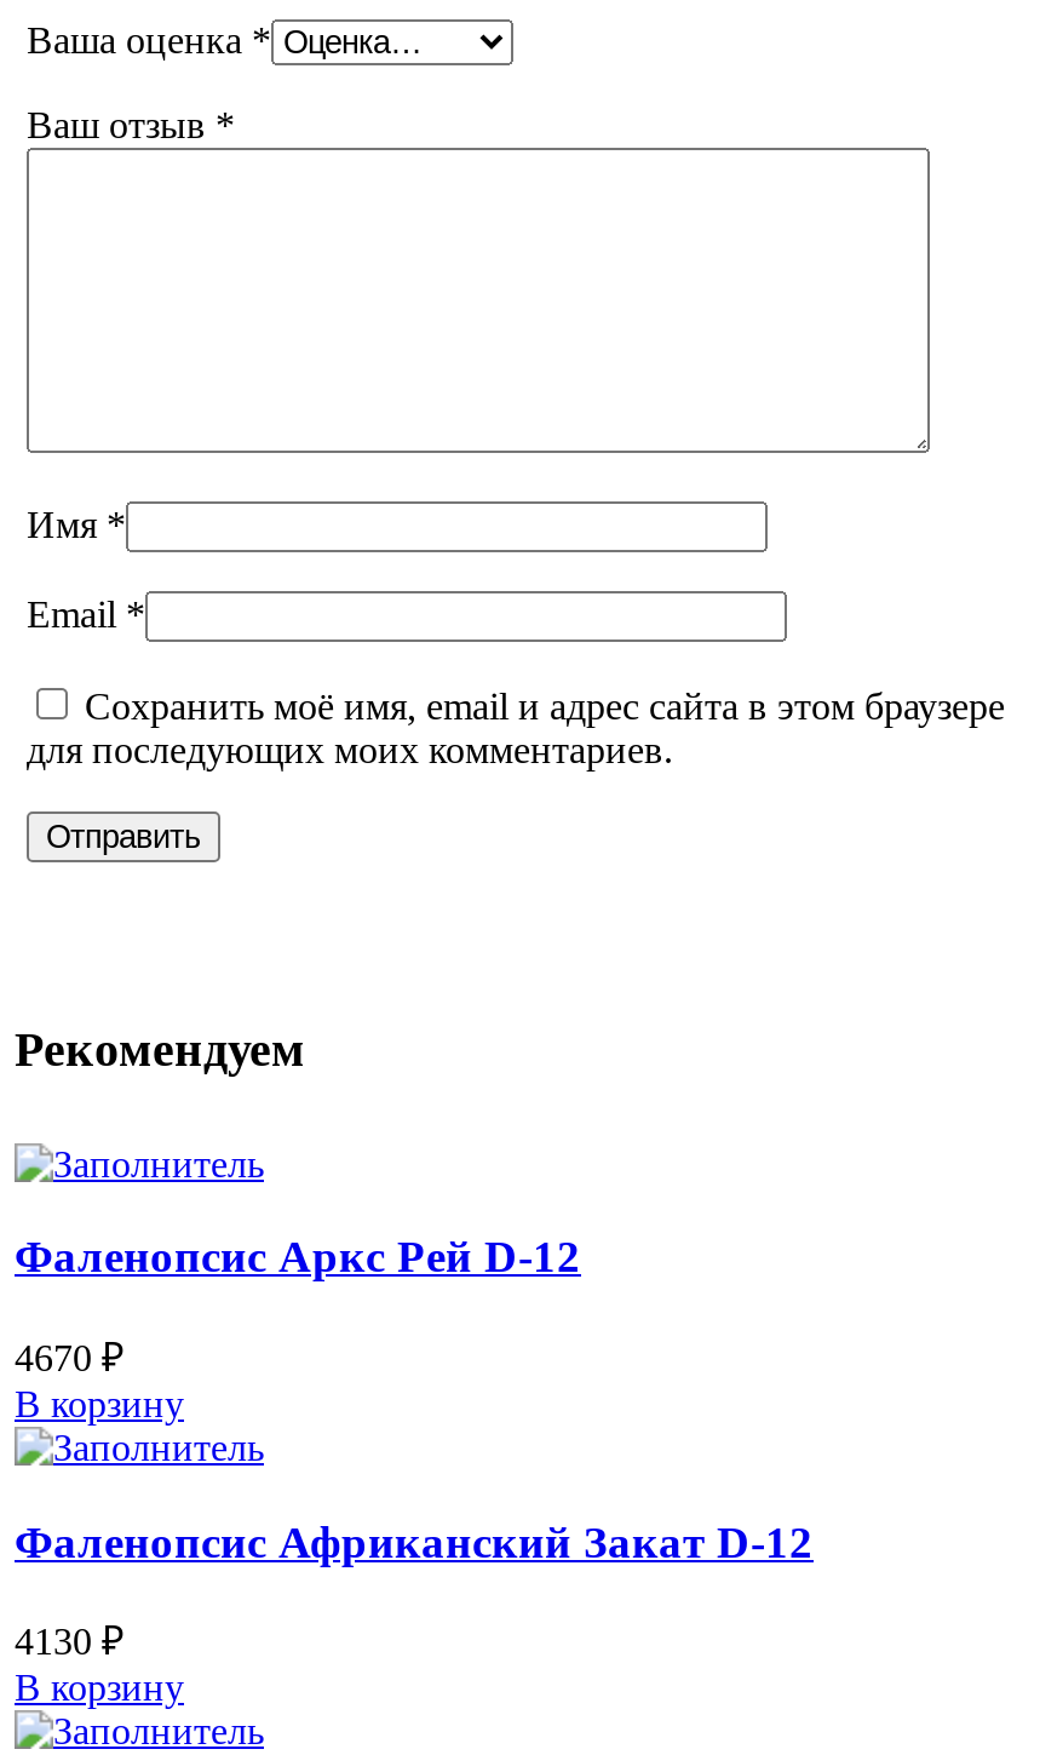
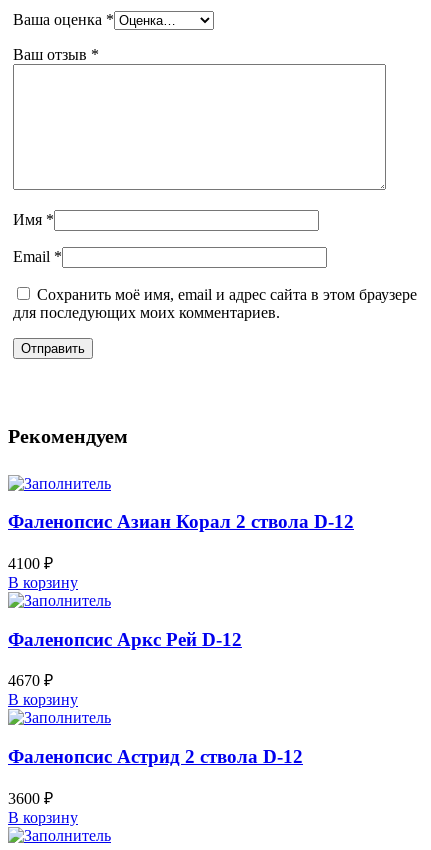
none -> [8,511,354,591] Фаленопсис Азиан Корал 2 ствола D-12 | 4100 ₽ | В корзину
[15,1516,814,1567] Фаленопсис Африканский Закат D-12 -> [8,746,303,767] Фаленопсис Астрид 2 ствола D-12
[15,1622,123,1663] 4130 ₽ -> [8,790,53,807] 3600 ₽

